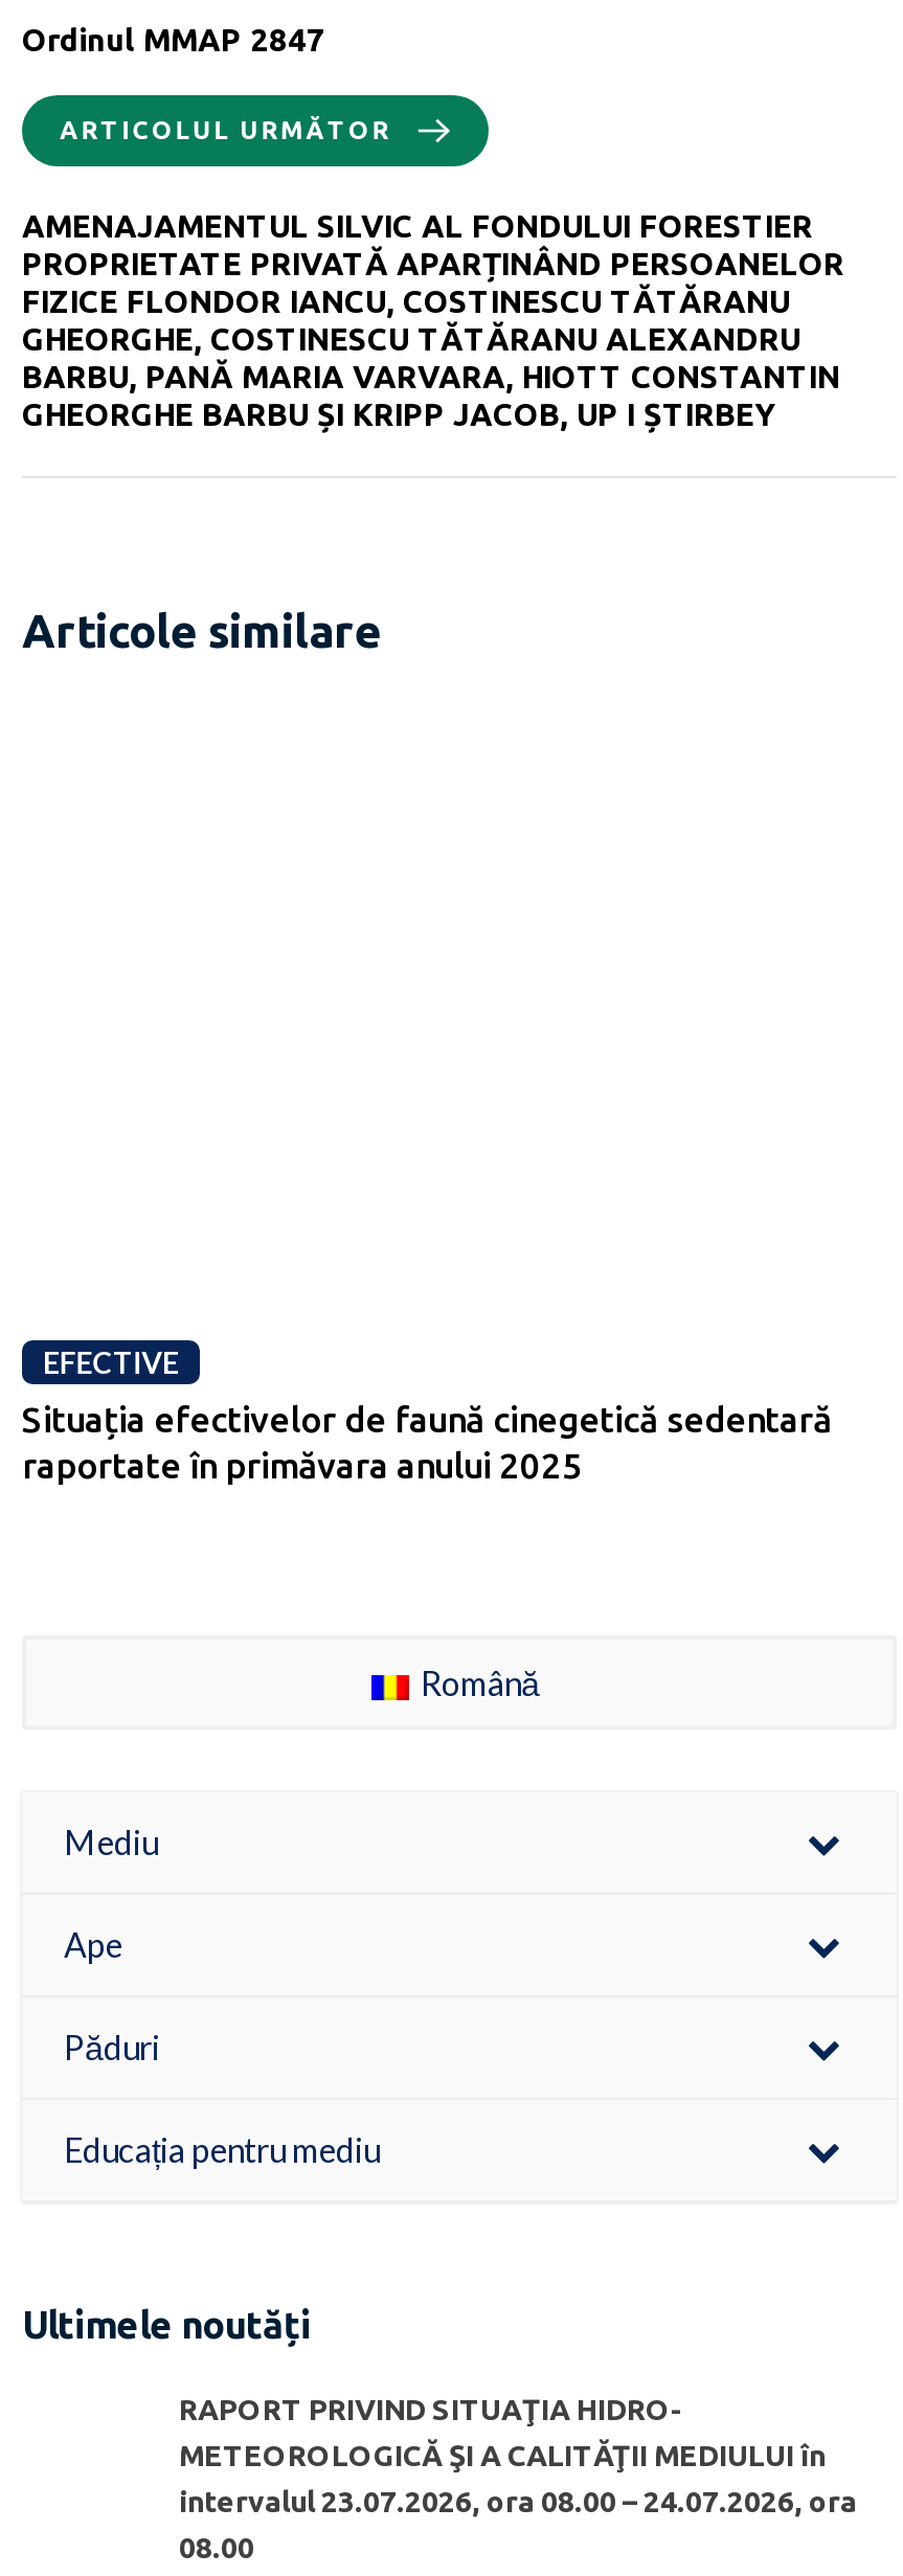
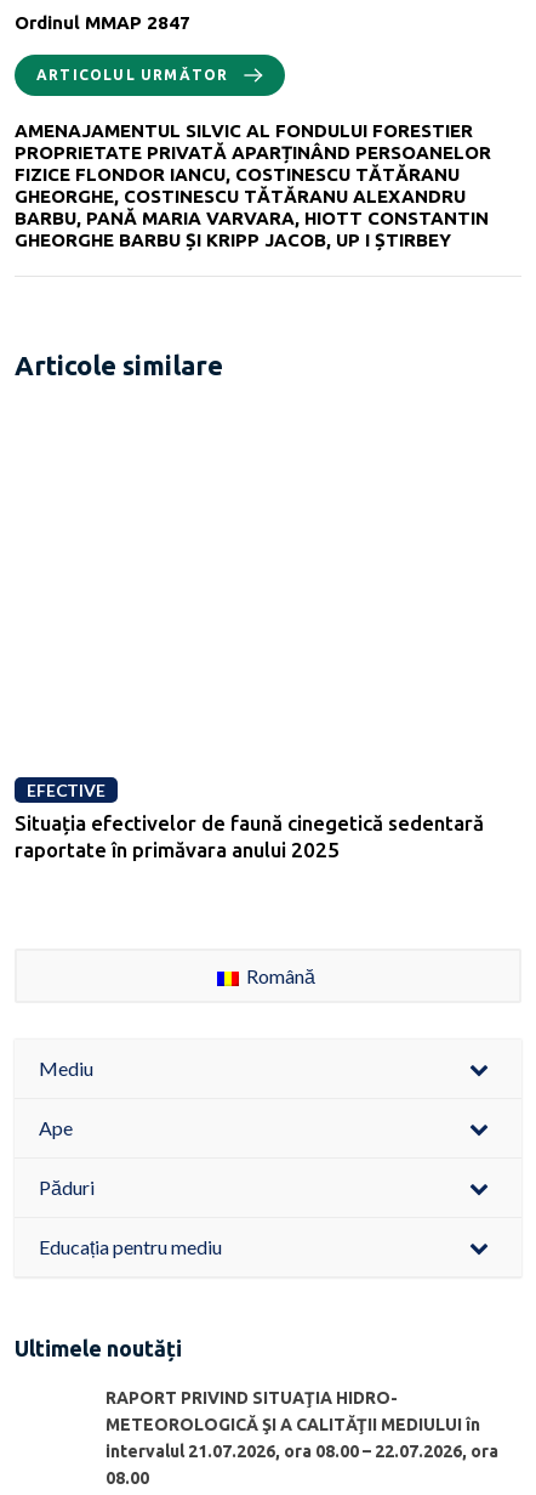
[179,2485,857,2519] intervalul 23.07.2026, ora 08.00 – 24.07.2026, ora -> [106,1442,498,1461] intervalul 21.07.2026, ora 08.00 – 22.07.2026, ora

